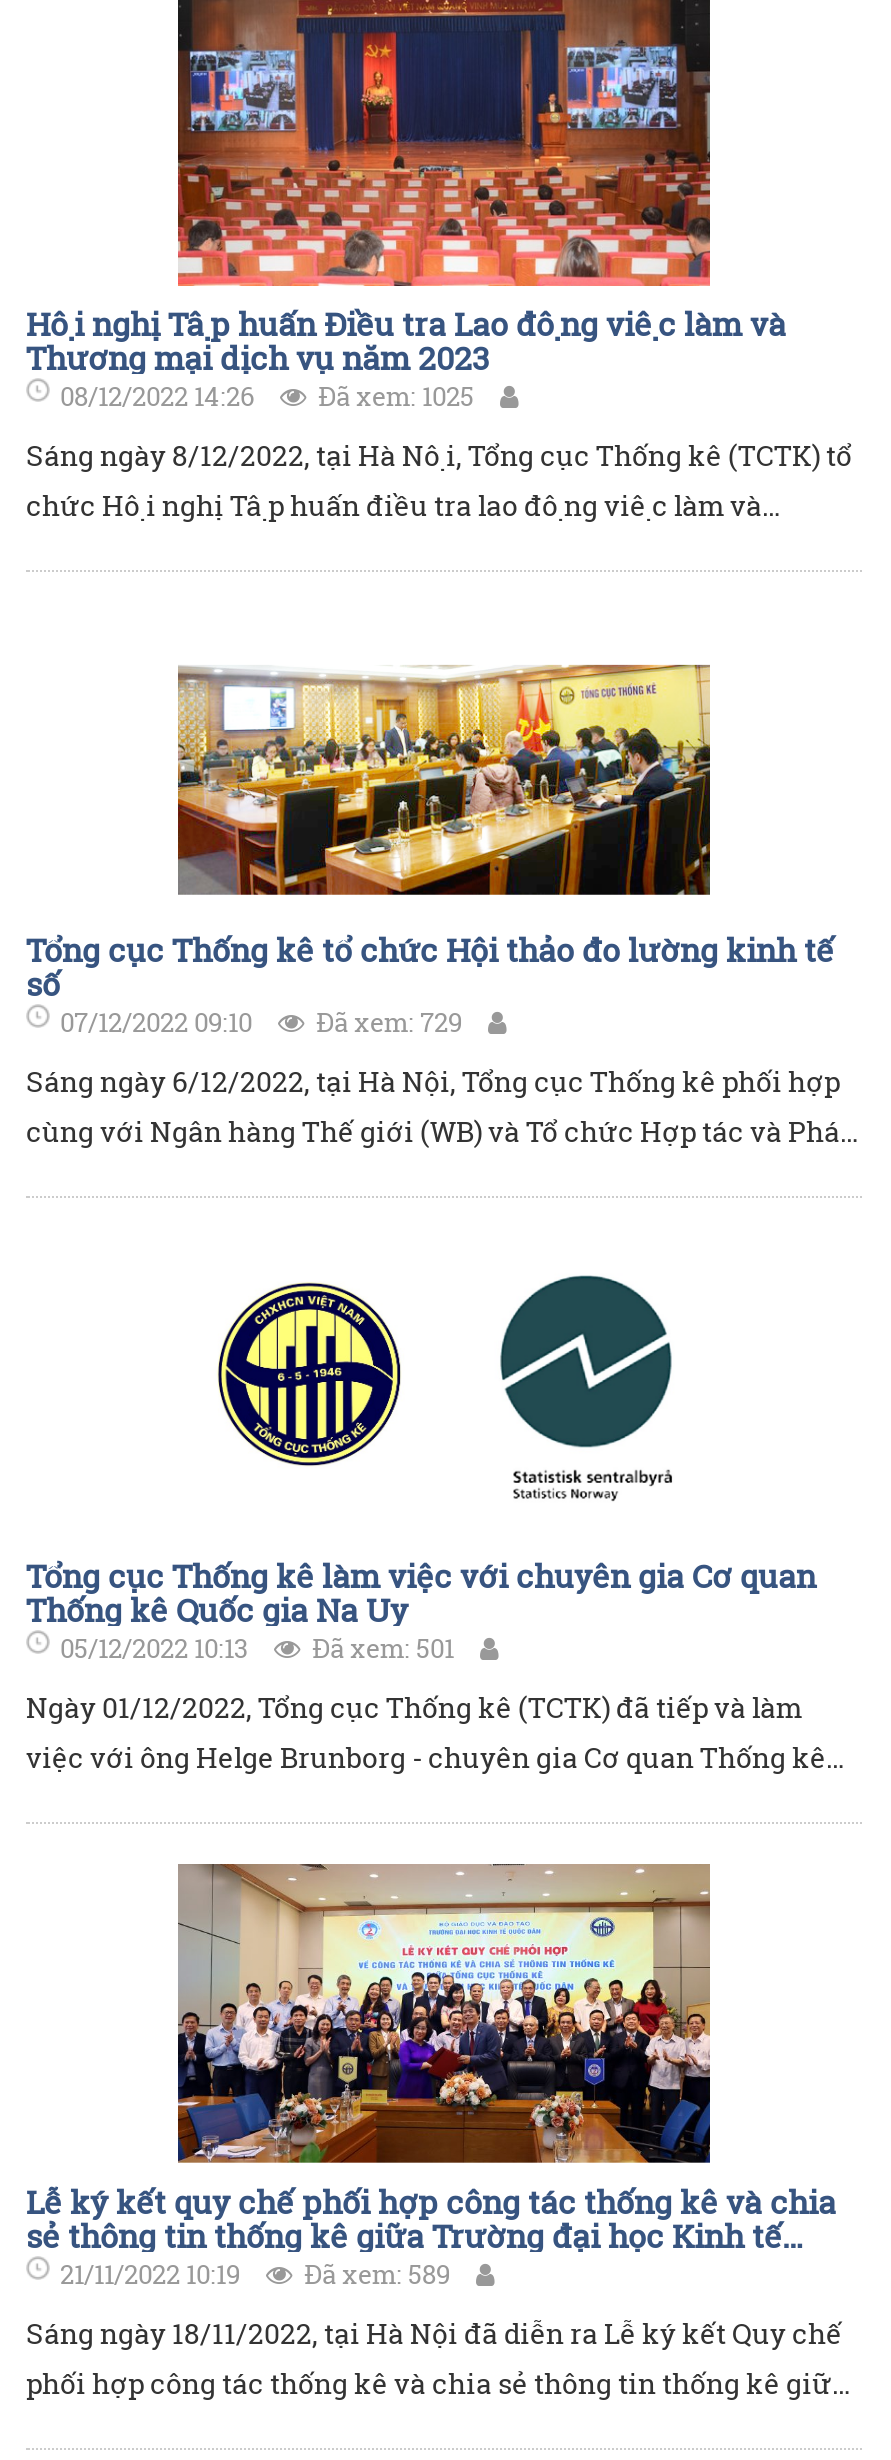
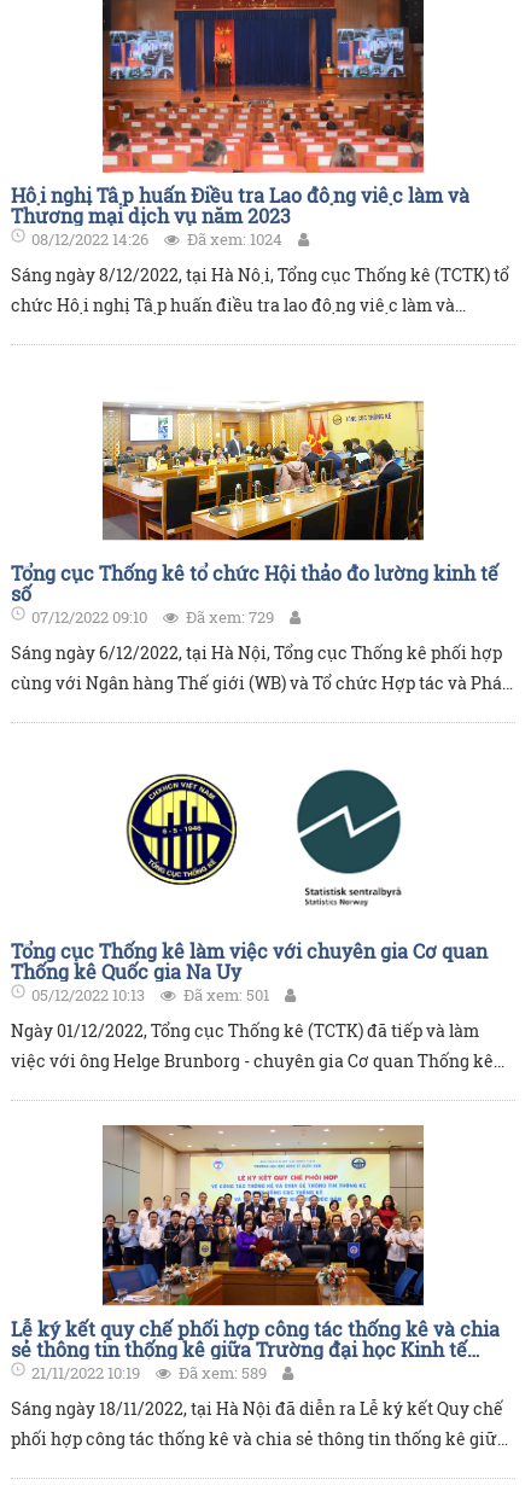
[60,378,474,414] 08/12/2022 14:26 Đã xem: 1025 -> [31,228,282,250] 08/12/2022 14:26 Đã xem: 1024

